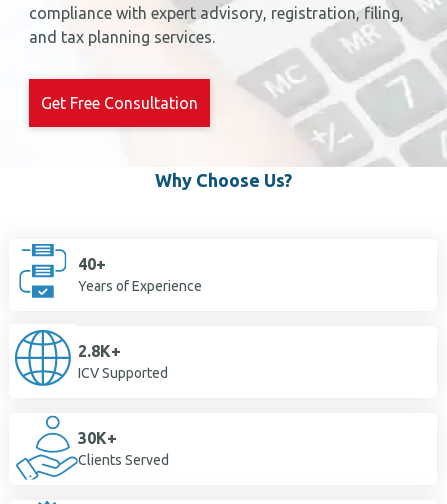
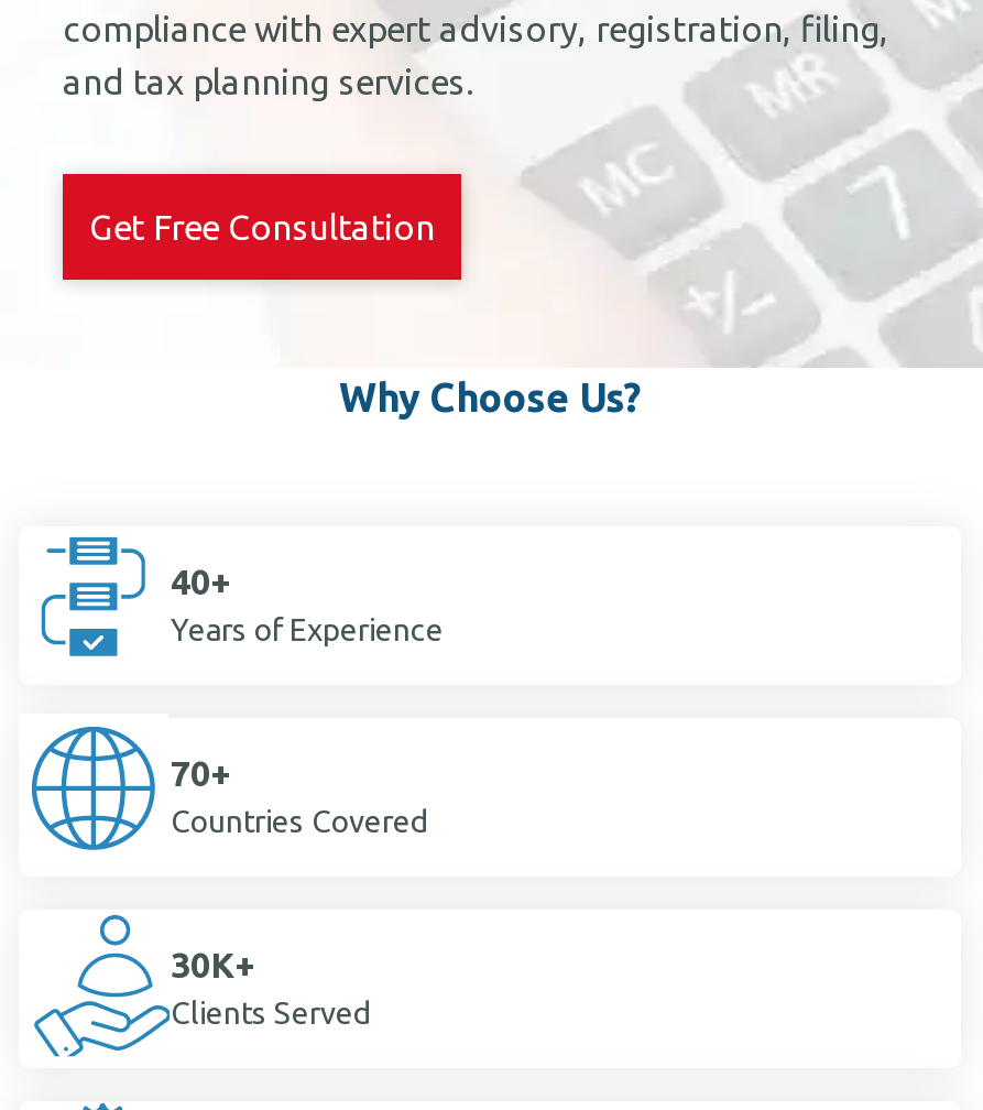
[78,342,168,381] 2.8K+ | ICV Supported -> [171,754,428,840] 70+ | Countries Covered

